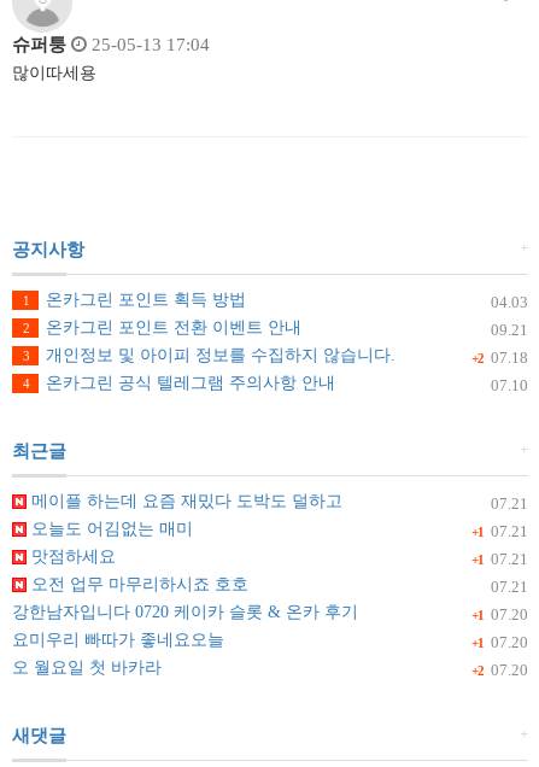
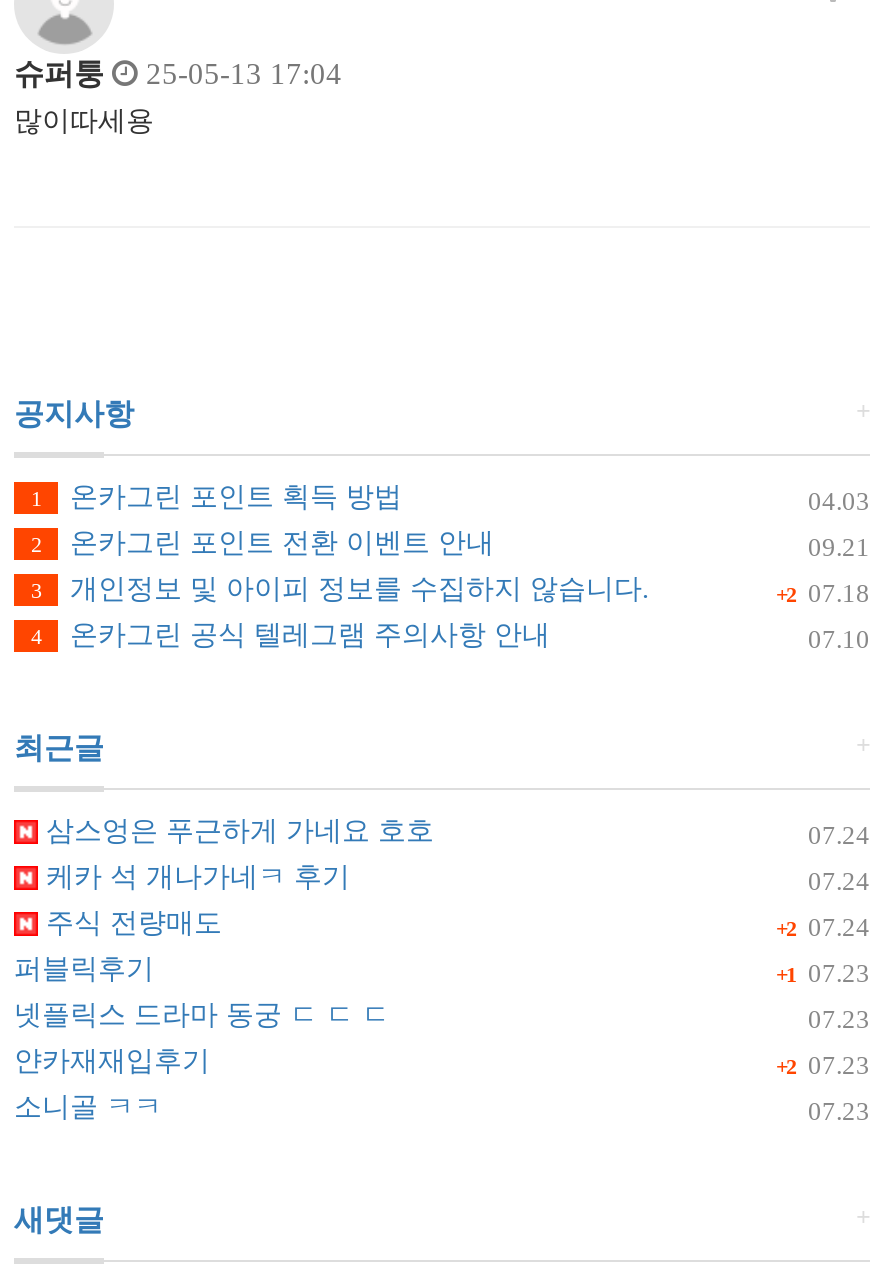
[27,492,528,513] 07.21 | 메이플 하는데 요즘 재밌다 도박도 덜하고 -> [38,817,870,851] 07.24 | 삼스엉은 푸근하게 가네요 호호
[27,520,528,541] +1 07.21 | 오늘도 어김없는 매미 -> [38,863,870,897] 07.24 | 케카 석 개나가네ㅋ 후기
[27,548,528,568] +1 07.21 | 맛점하세요 -> [38,909,870,943] +2 07.24 | 주식 전량매도
[27,576,528,596] 07.21 | 오전 업무 마무리하시죠 호호 -> [14,955,870,989] +1 07.23 | 퍼블릭후기
[12,603,528,624] +1 07.20 | 강한남자입니다 0720 케이카 슬롯 & 온카 후기 -> [14,1001,870,1035] 07.23 | 넷플릭스 드라마 동궁 ㄷ ㄷ ㄷ
[12,631,528,652] +1 07.20 | 요미우리 빠따가 좋네요오늘 -> [14,1047,870,1081] +2 07.23 | 얀카재재입후기
[12,659,528,679] +2 07.20 | 오 월요일 첫 바카라 -> [14,1093,870,1127] 07.23 | 소니골 ㅋㅋ

